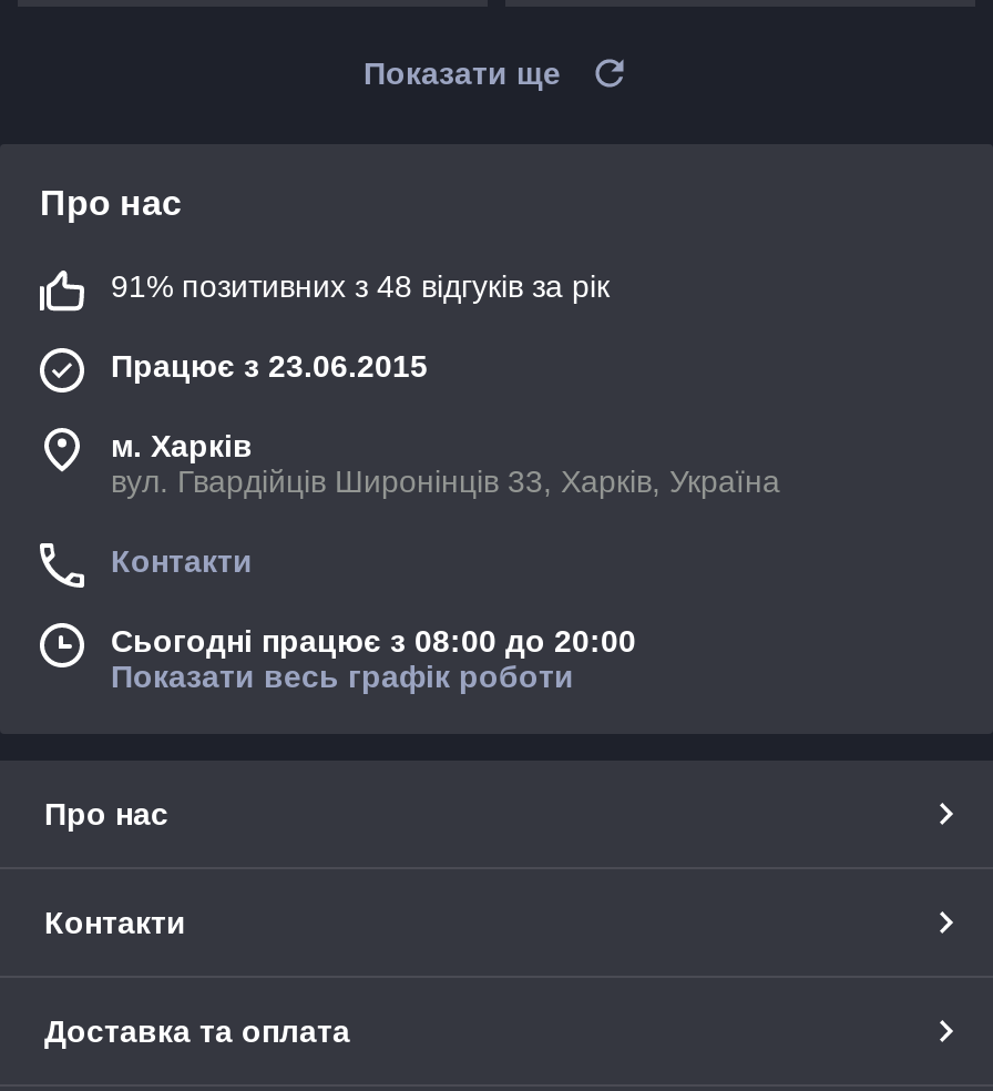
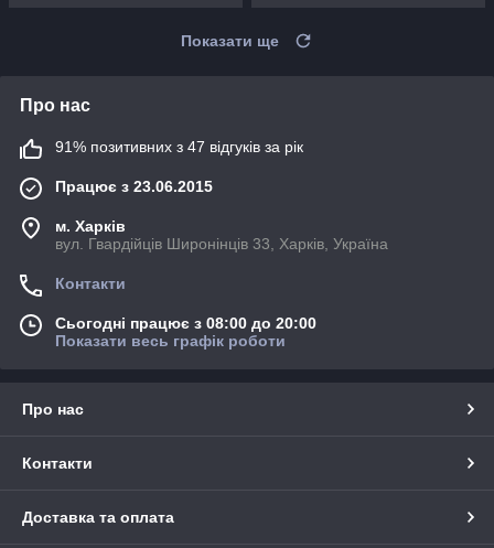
[111,269,610,305] 91% позитивних з 48 відгуків за рік -> [55,138,303,156] 91% позитивних з 47 відгуків за рік

